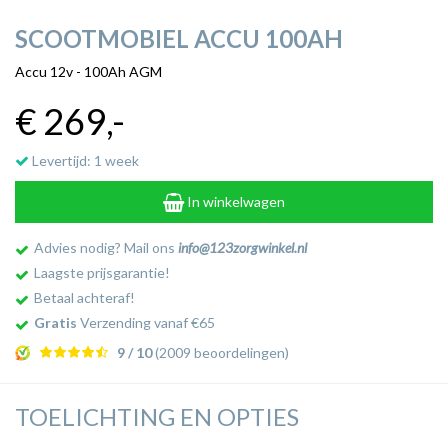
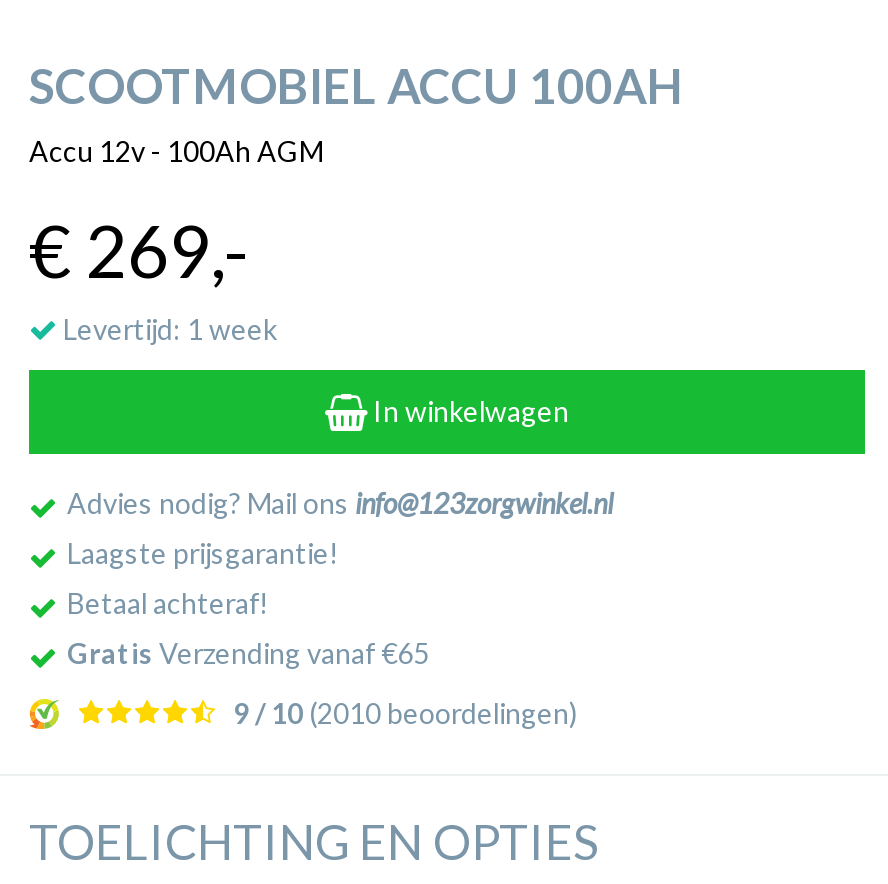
[117,344,289,361] 9 / 10 (2009 beoordelingen) -> [233,696,577,730] 9 / 10 (2010 beoordelingen)

